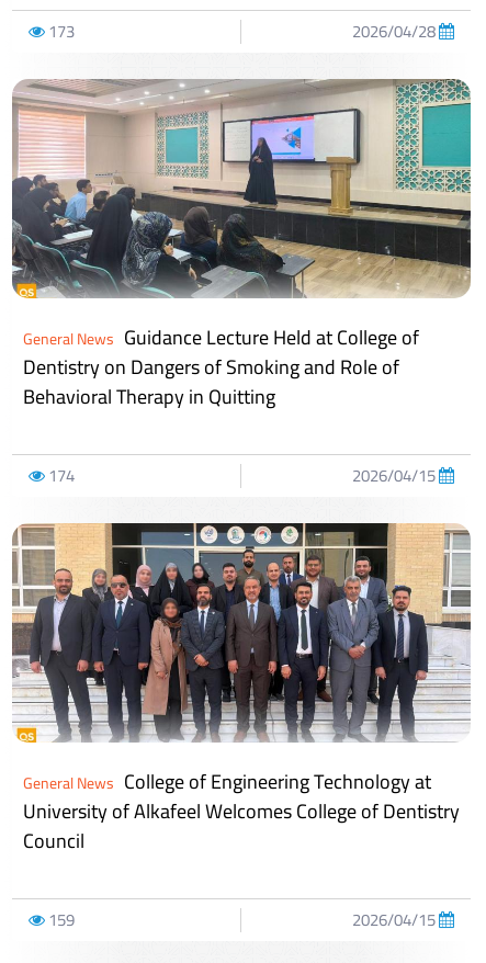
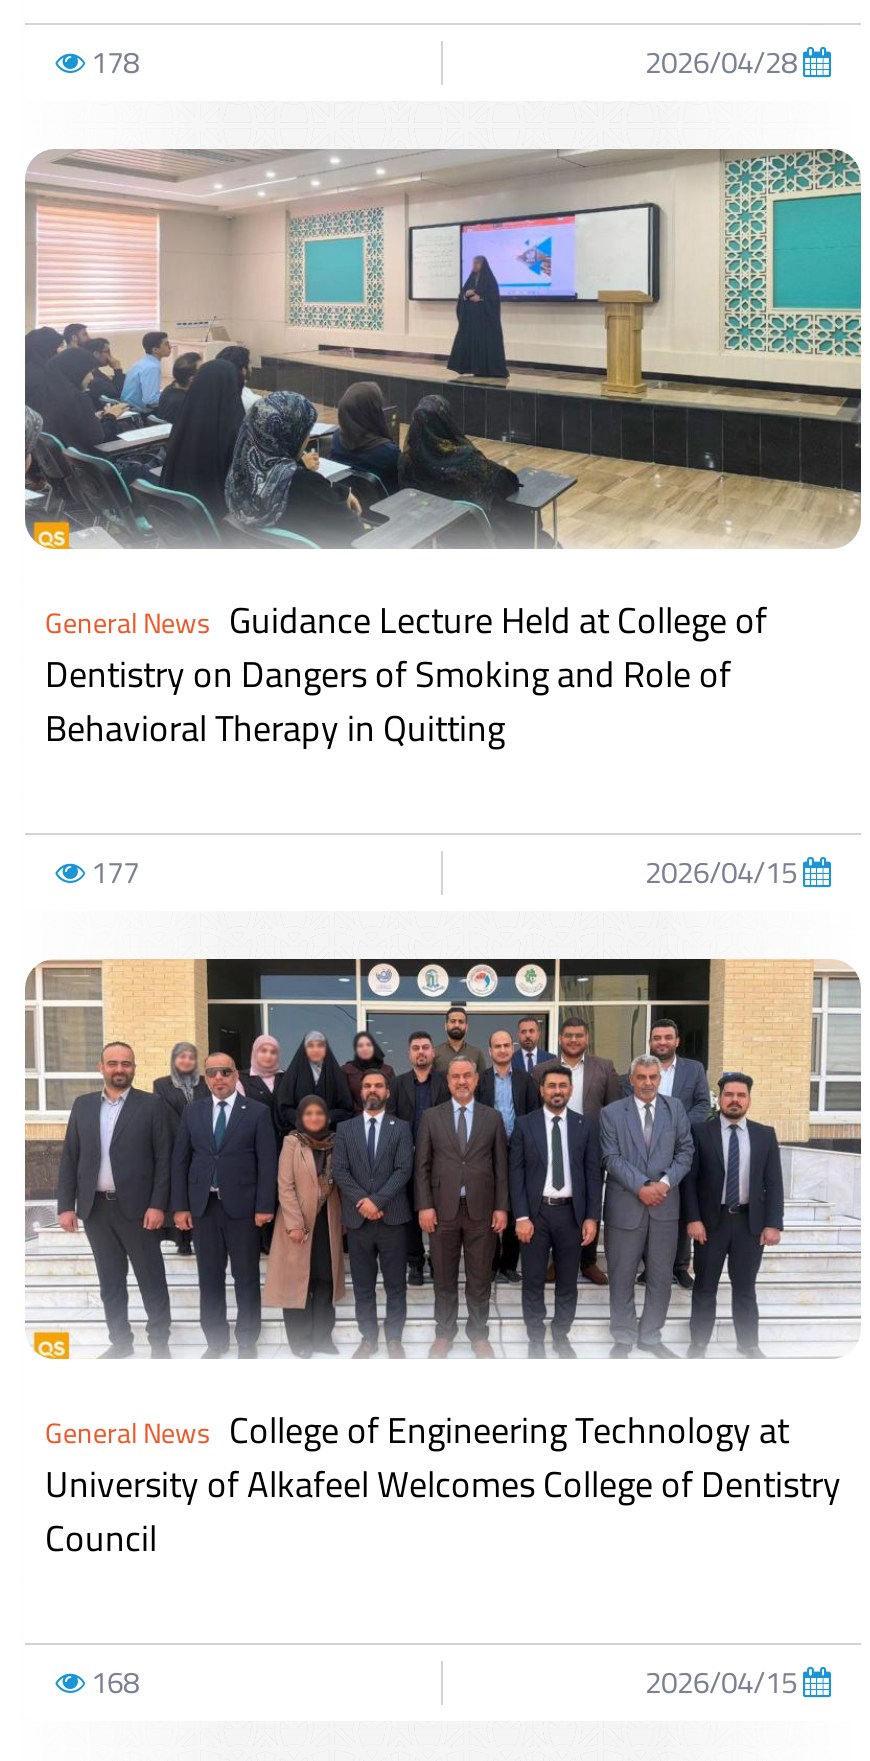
[48,15,75,47] 173 -> [91,33,139,91] 178
[48,460,75,491] 174 -> [91,843,139,901] 177
[48,904,75,936] 159 -> [91,1653,139,1711] 168

